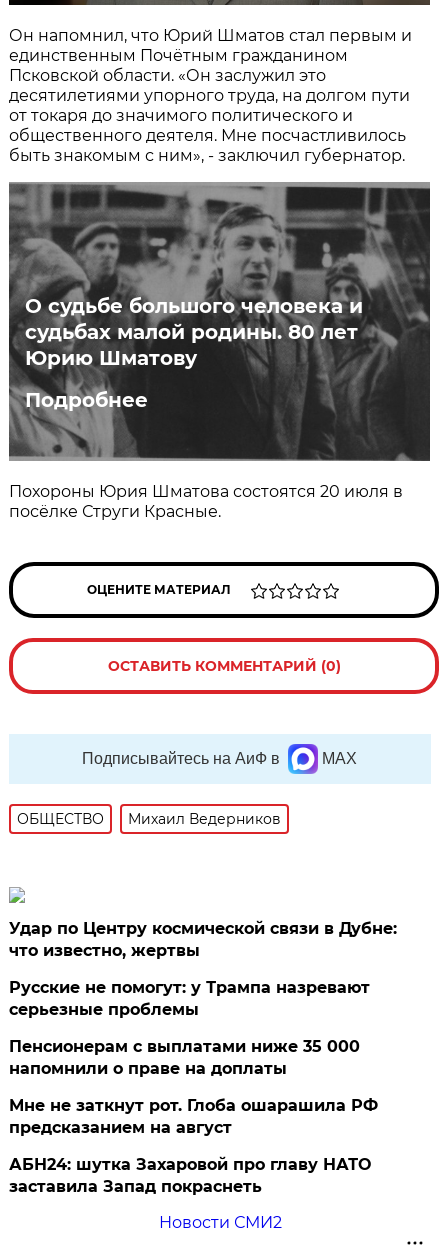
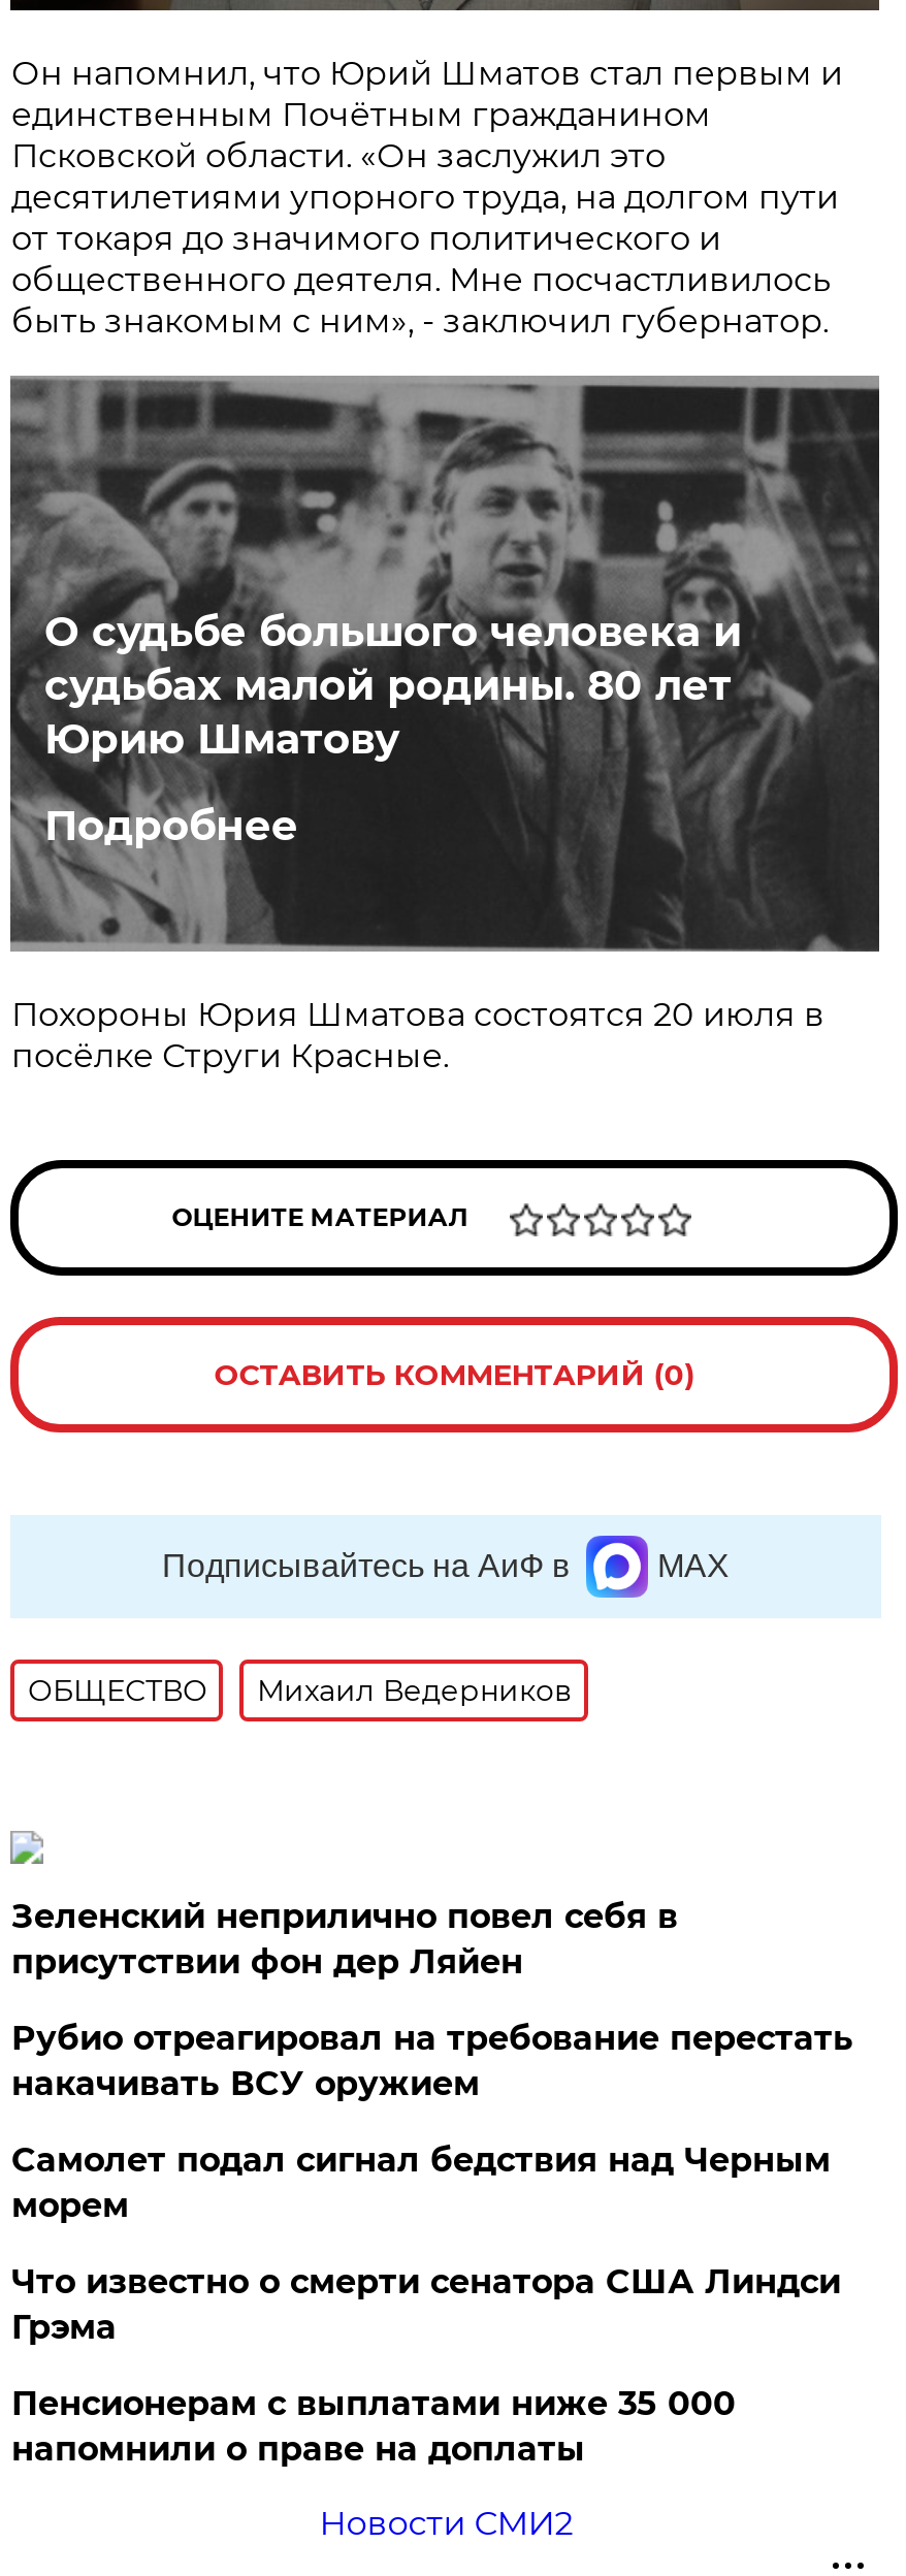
[9,919,397,1019] Удар по Центру космической связи в Дубне: | что известно, жертвы | Русские не помогут: у Трампа назревают | серьезные проблемы -> [11,1897,853,2347] Зеленский неприлично повел cебя в | присутствии фон дер Ляйен | Рубио отреагировал на требование перестать | накачивать ВСУ оружием | Самолет подал сигнал бедствия над Черным | морем | Что известно о смерти сенатора США Линдси | Грэма
moved [9,1037,360,1078] -> [11,2384,736,2468]: Пенсионерам с выплатами ниже 35 000 | напомнили о праве на доплаты
[9,1096,378,1196] Мне не заткнут рот. Глоба ошарашила РФ | предсказанием на август | АБН24: шутка Захаровой про главу НАТО | заставила Запад покраснеть -> none

